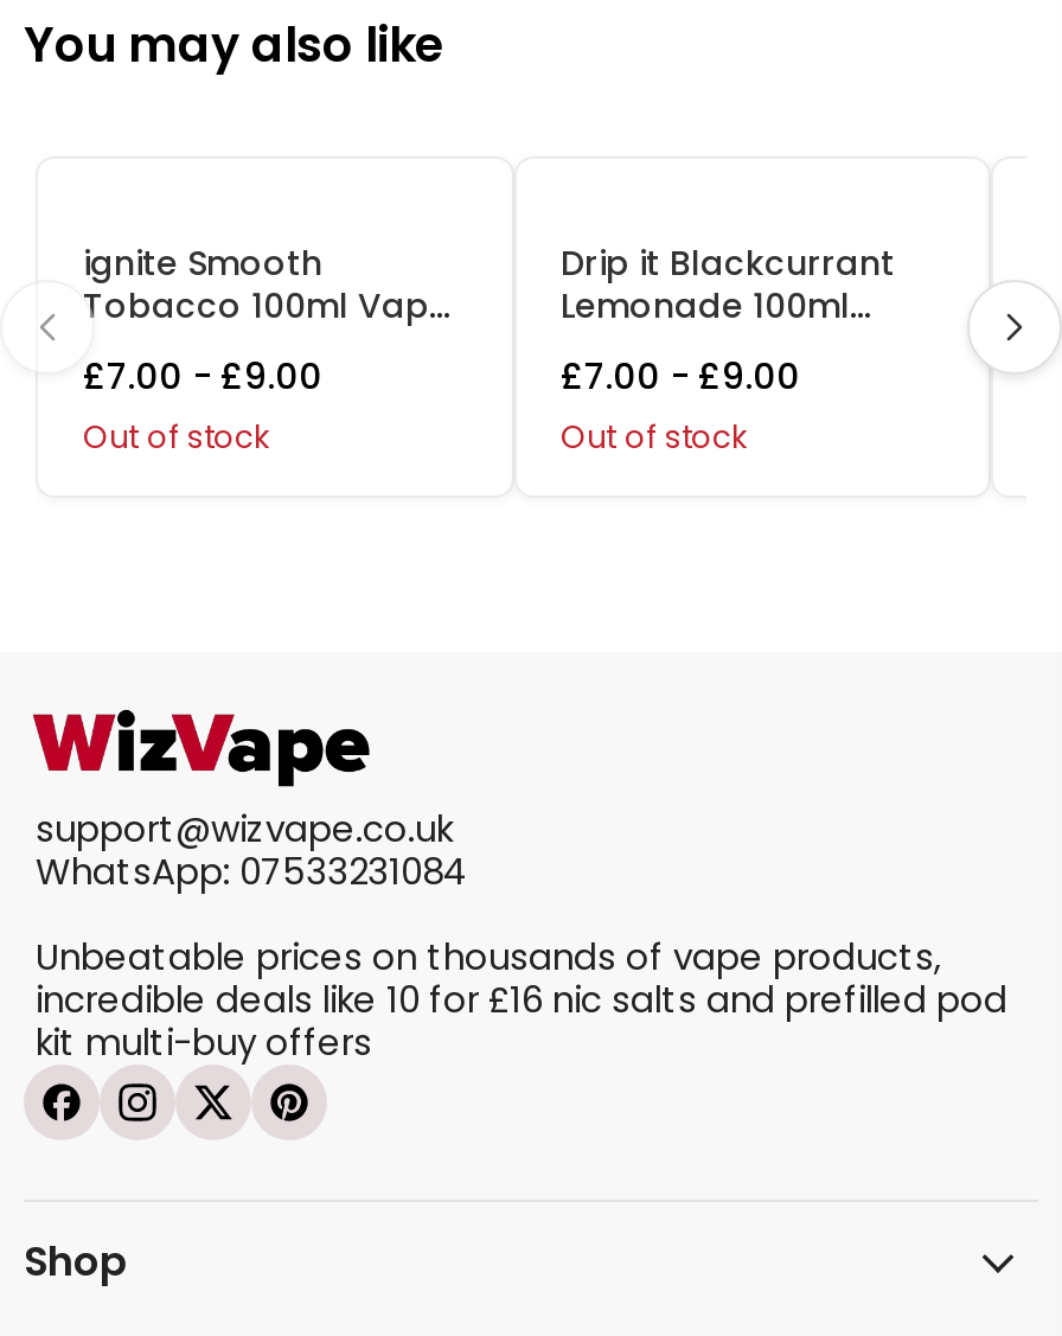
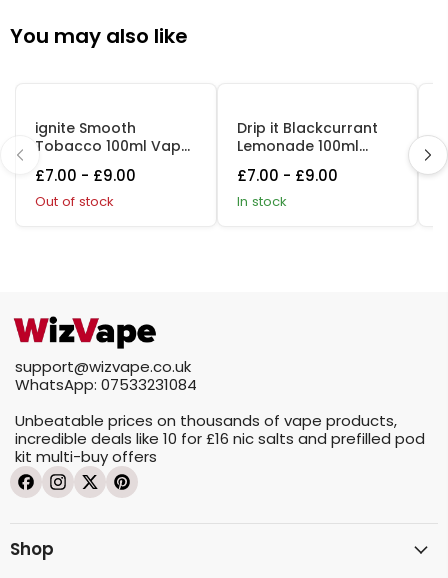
[561,415,748,460] Out of stock -> [239,192,286,211] in stock

